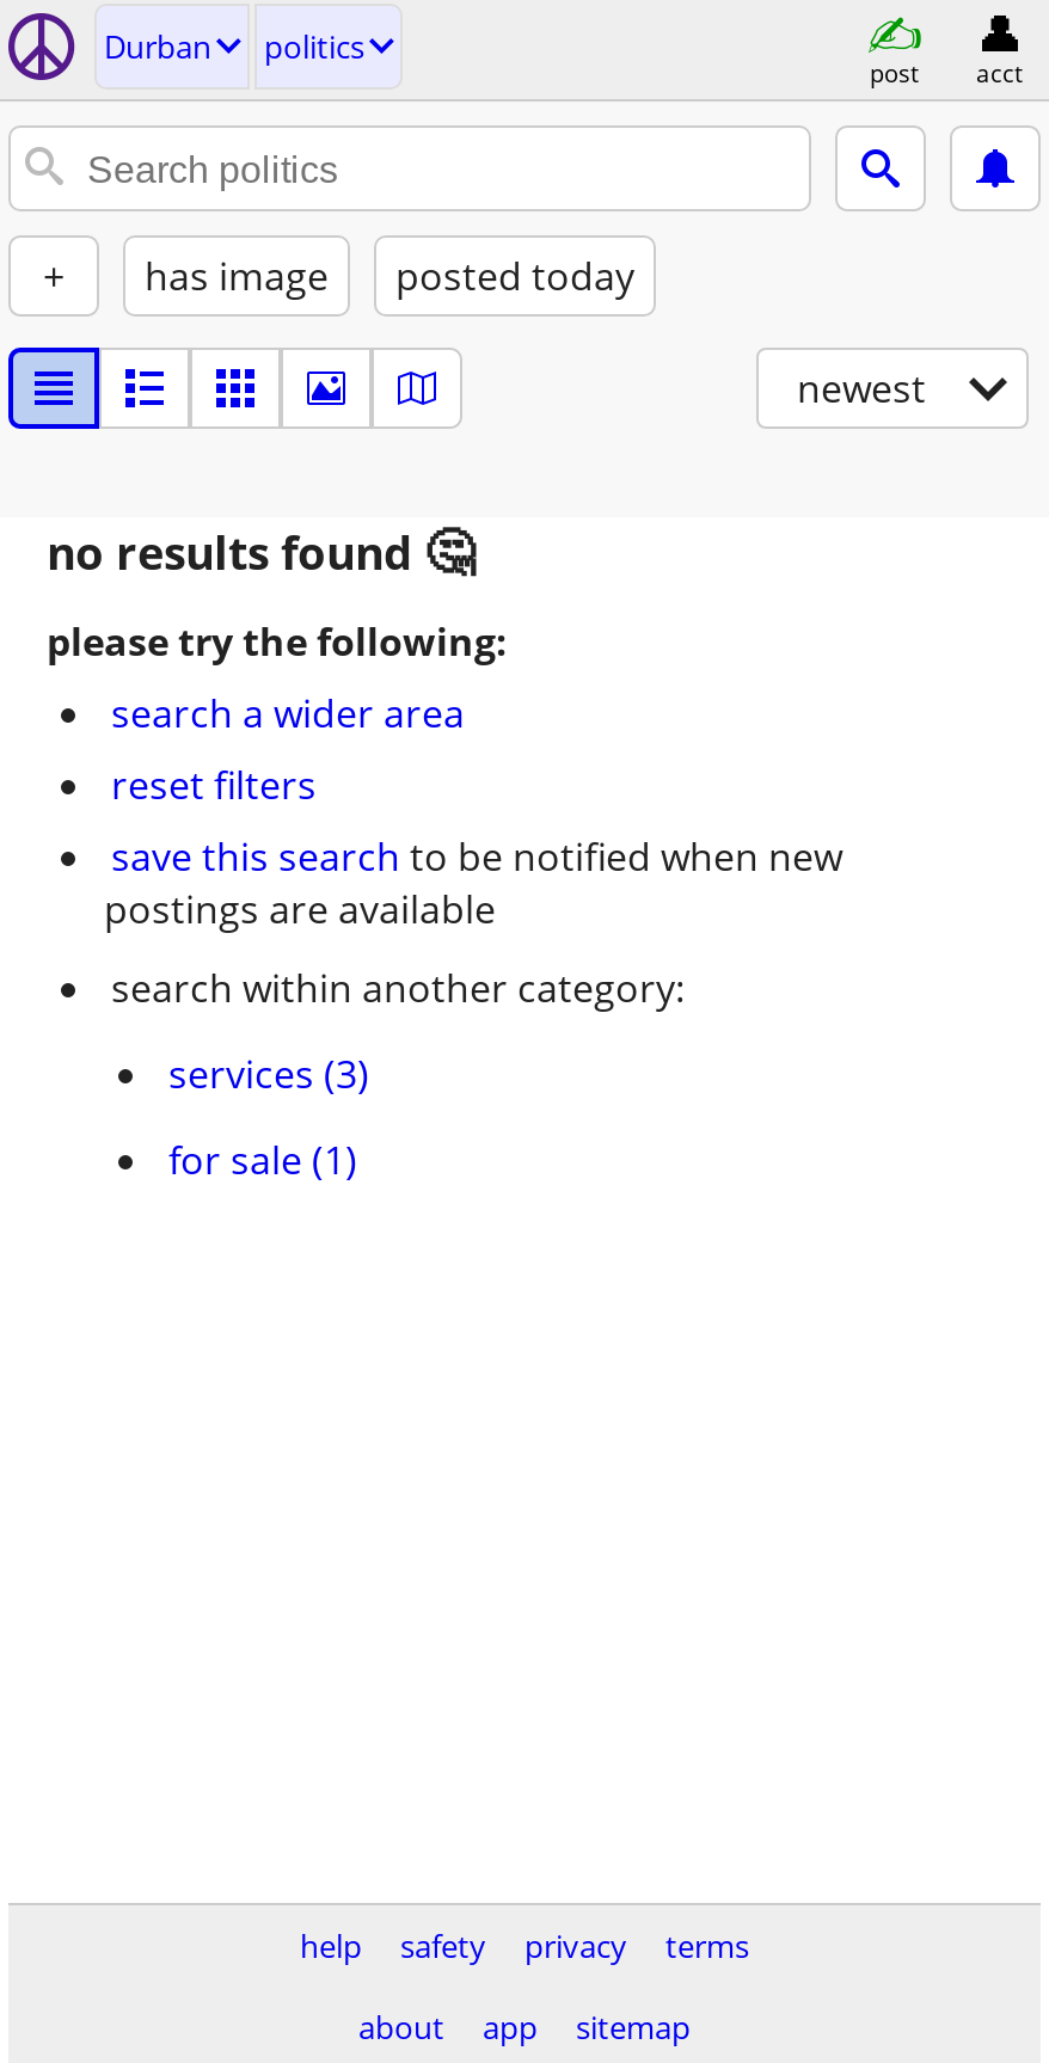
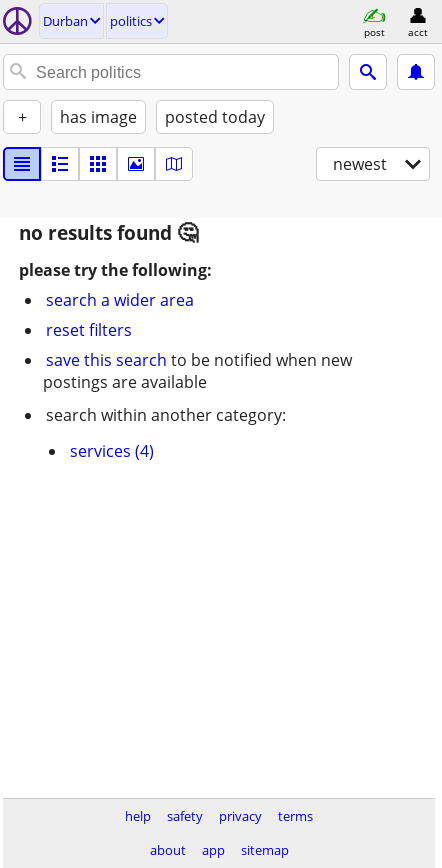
[168,1048,369,1186] services (3) | for sale (1) -> [70,440,154,462] services (4)

